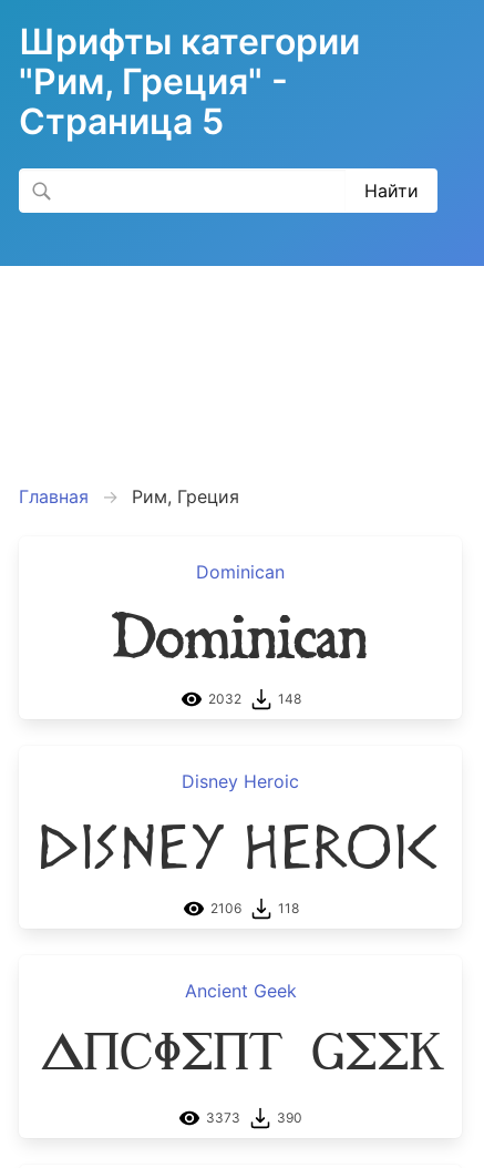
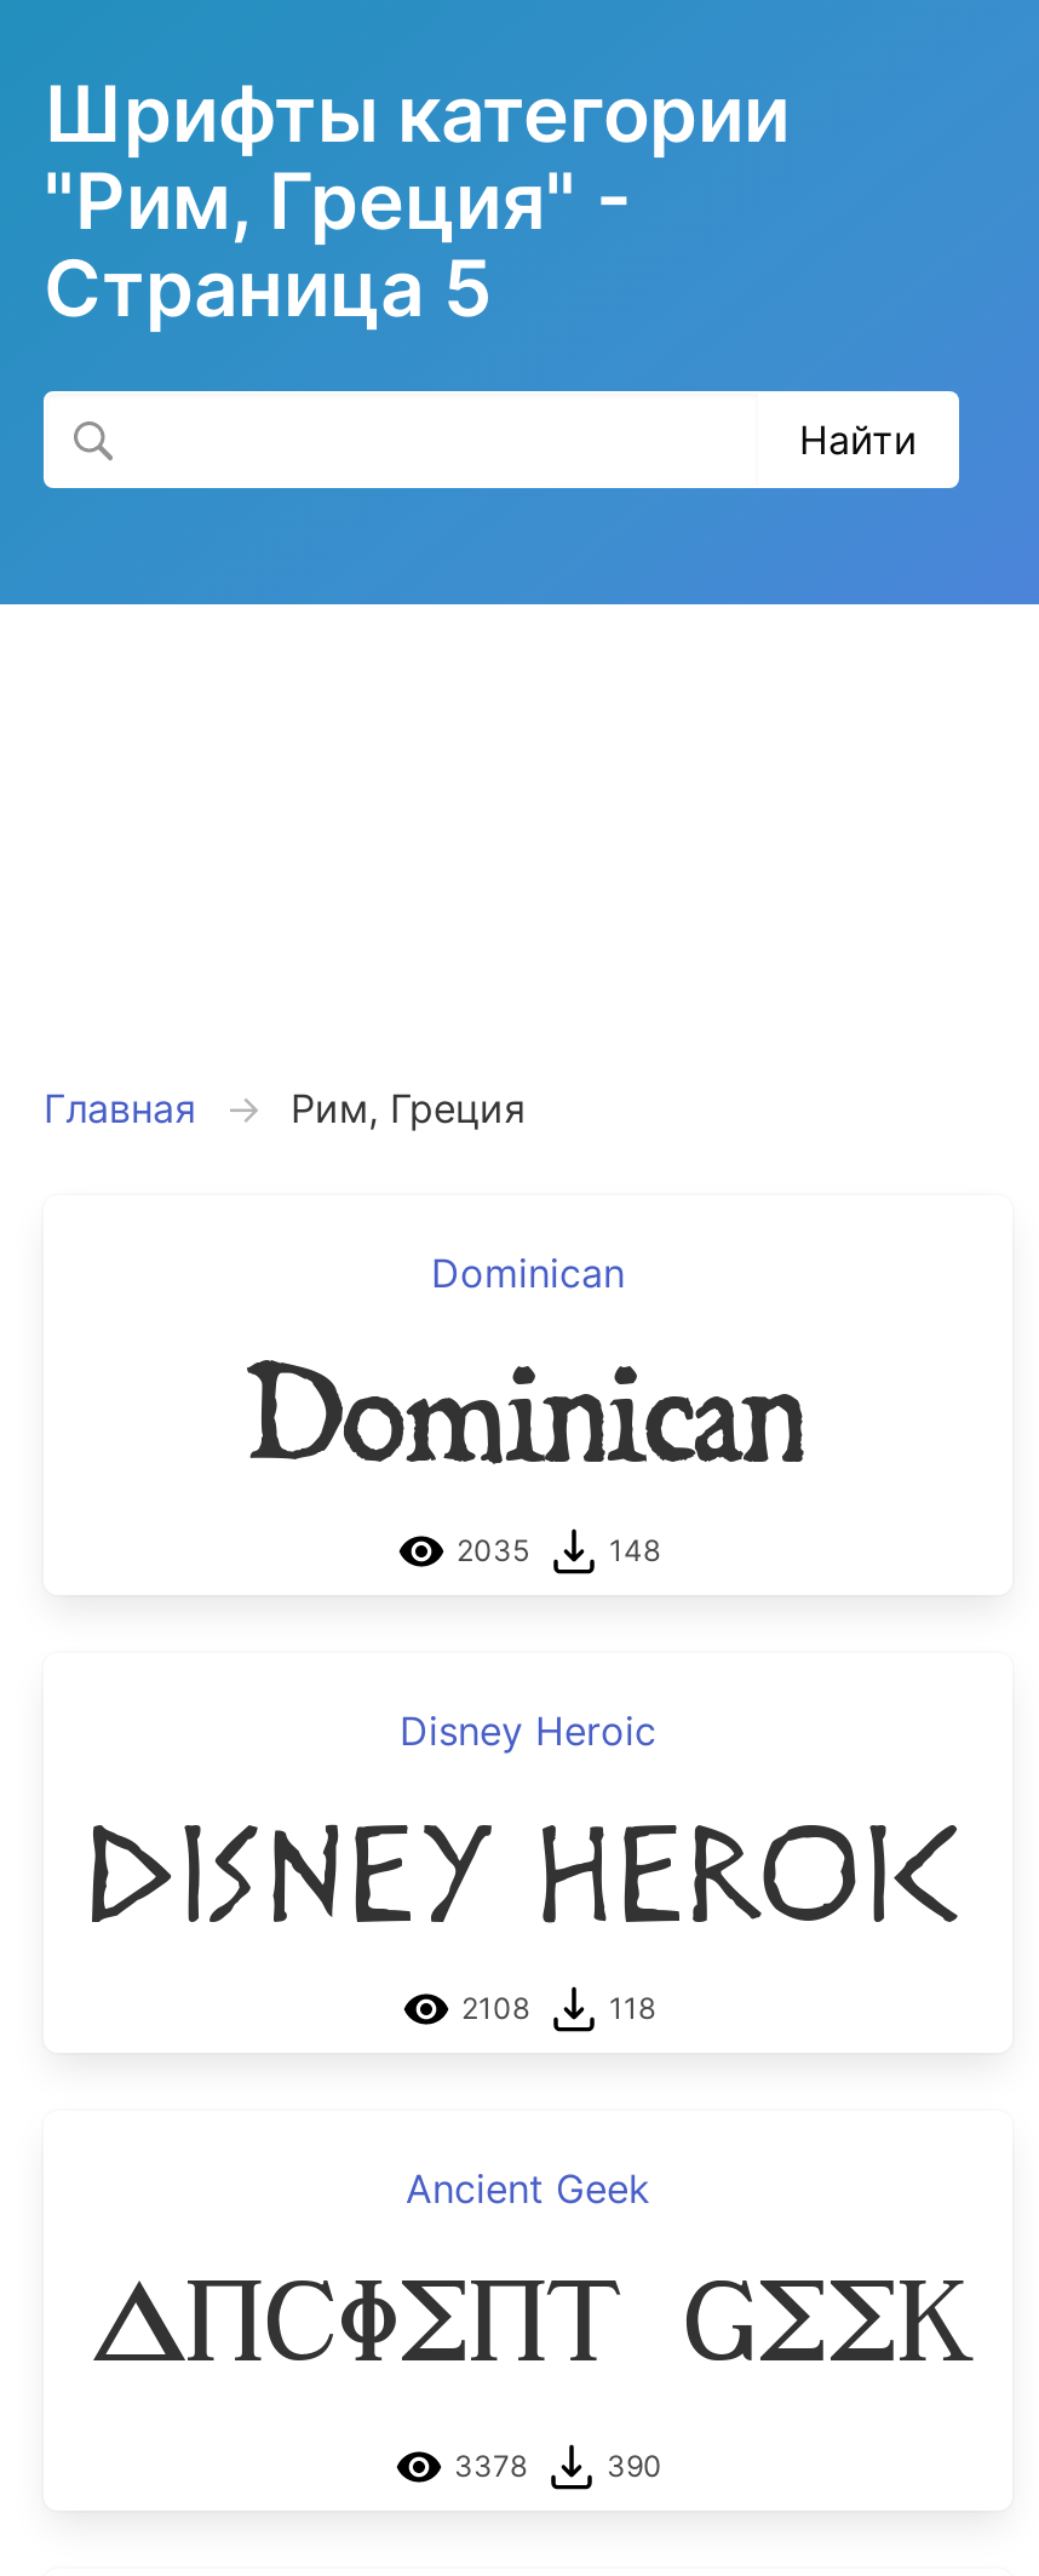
[208,690,241,707] 2032 -> [457,1532,529,1568] 2035
[210,900,241,916] 2106 -> [461,1990,529,2026] 2108
[206,1109,240,1126] 3373 -> [454,2448,527,2484] 3378

